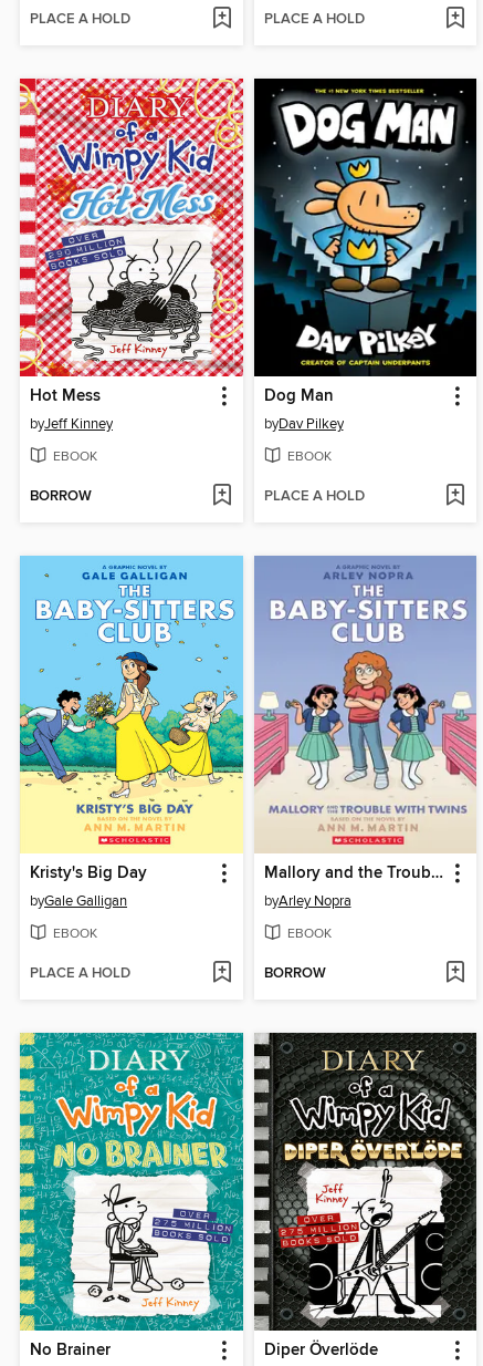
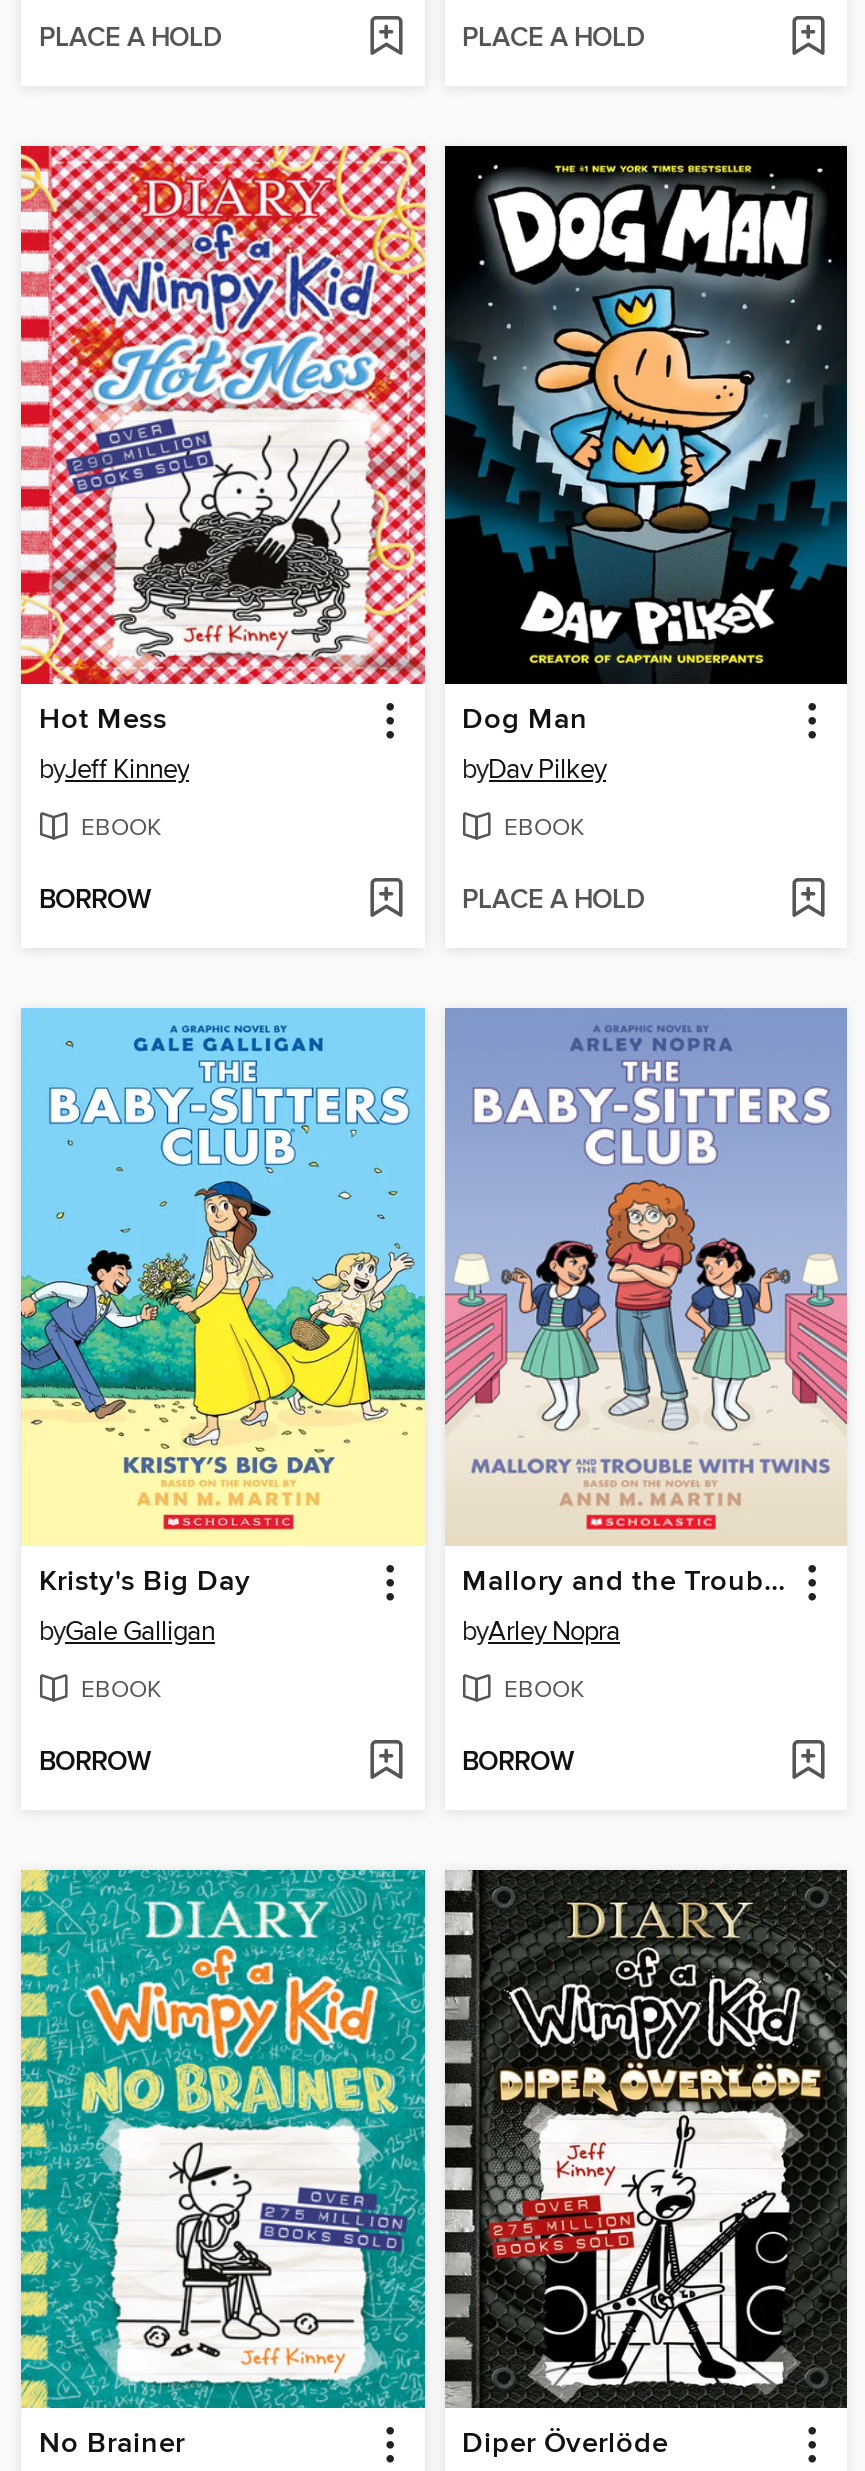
[30,965,130,983] PLACE A HOLD -> [39,1747,151,1781] BORROW

